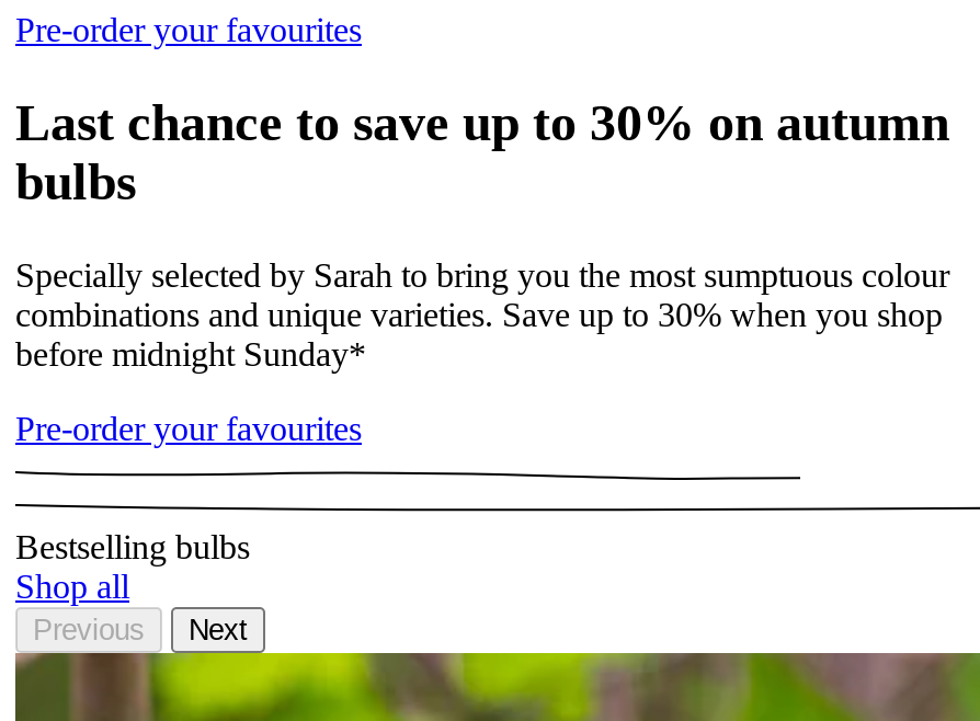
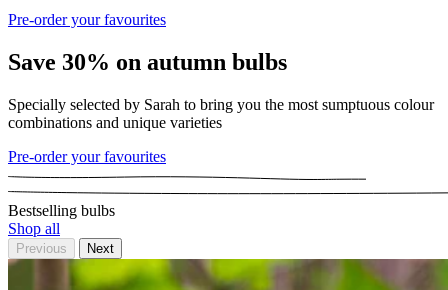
[15,94,949,210] Last chance to save up to 30% on autumn | bulbs -> [8,49,287,75] Save 30% on autumn bulbs
[15,295,943,372] combinations and unique varieties. Save up to 30% when you shop | before midnight Sunday* -> [8,114,222,131] combinations and unique varieties

